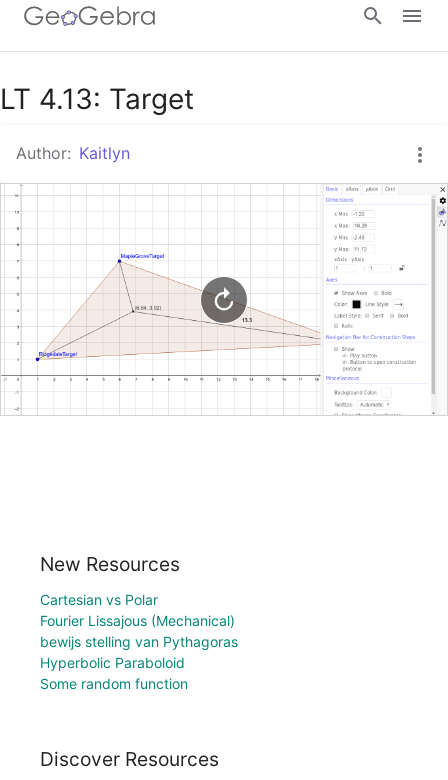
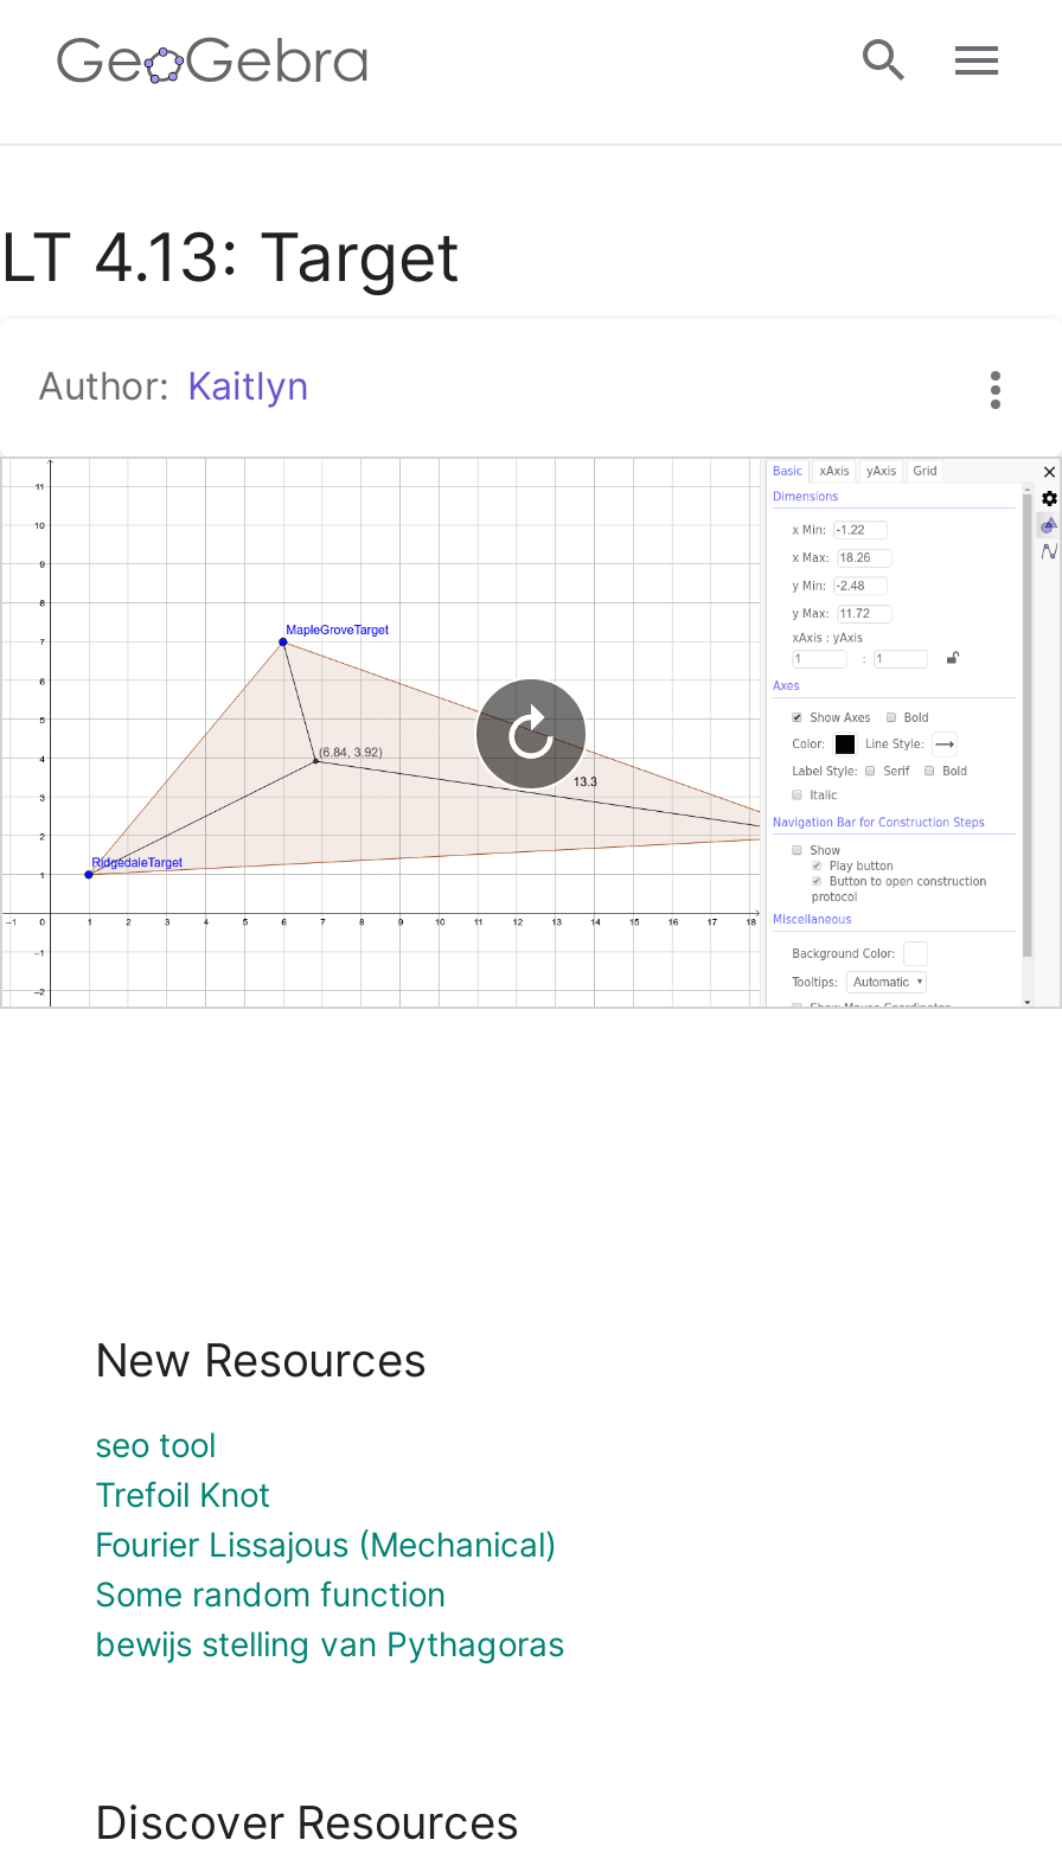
[40,591,158,608] Cartesian vs Polar -> [95,1423,270,1513] seo tool | Trefoil Knot
moved [40,612,235,629] -> [95,1523,557,1563]: Fourier Lissajous (Mechanical)
moved [40,633,238,650] -> [95,1623,564,1663]: bewijs stelling van Pythagoras
[40,654,185,671] Hyperbolic Paraboloid -> none
moved [40,675,188,692] -> [95,1573,446,1613]: Some random function

